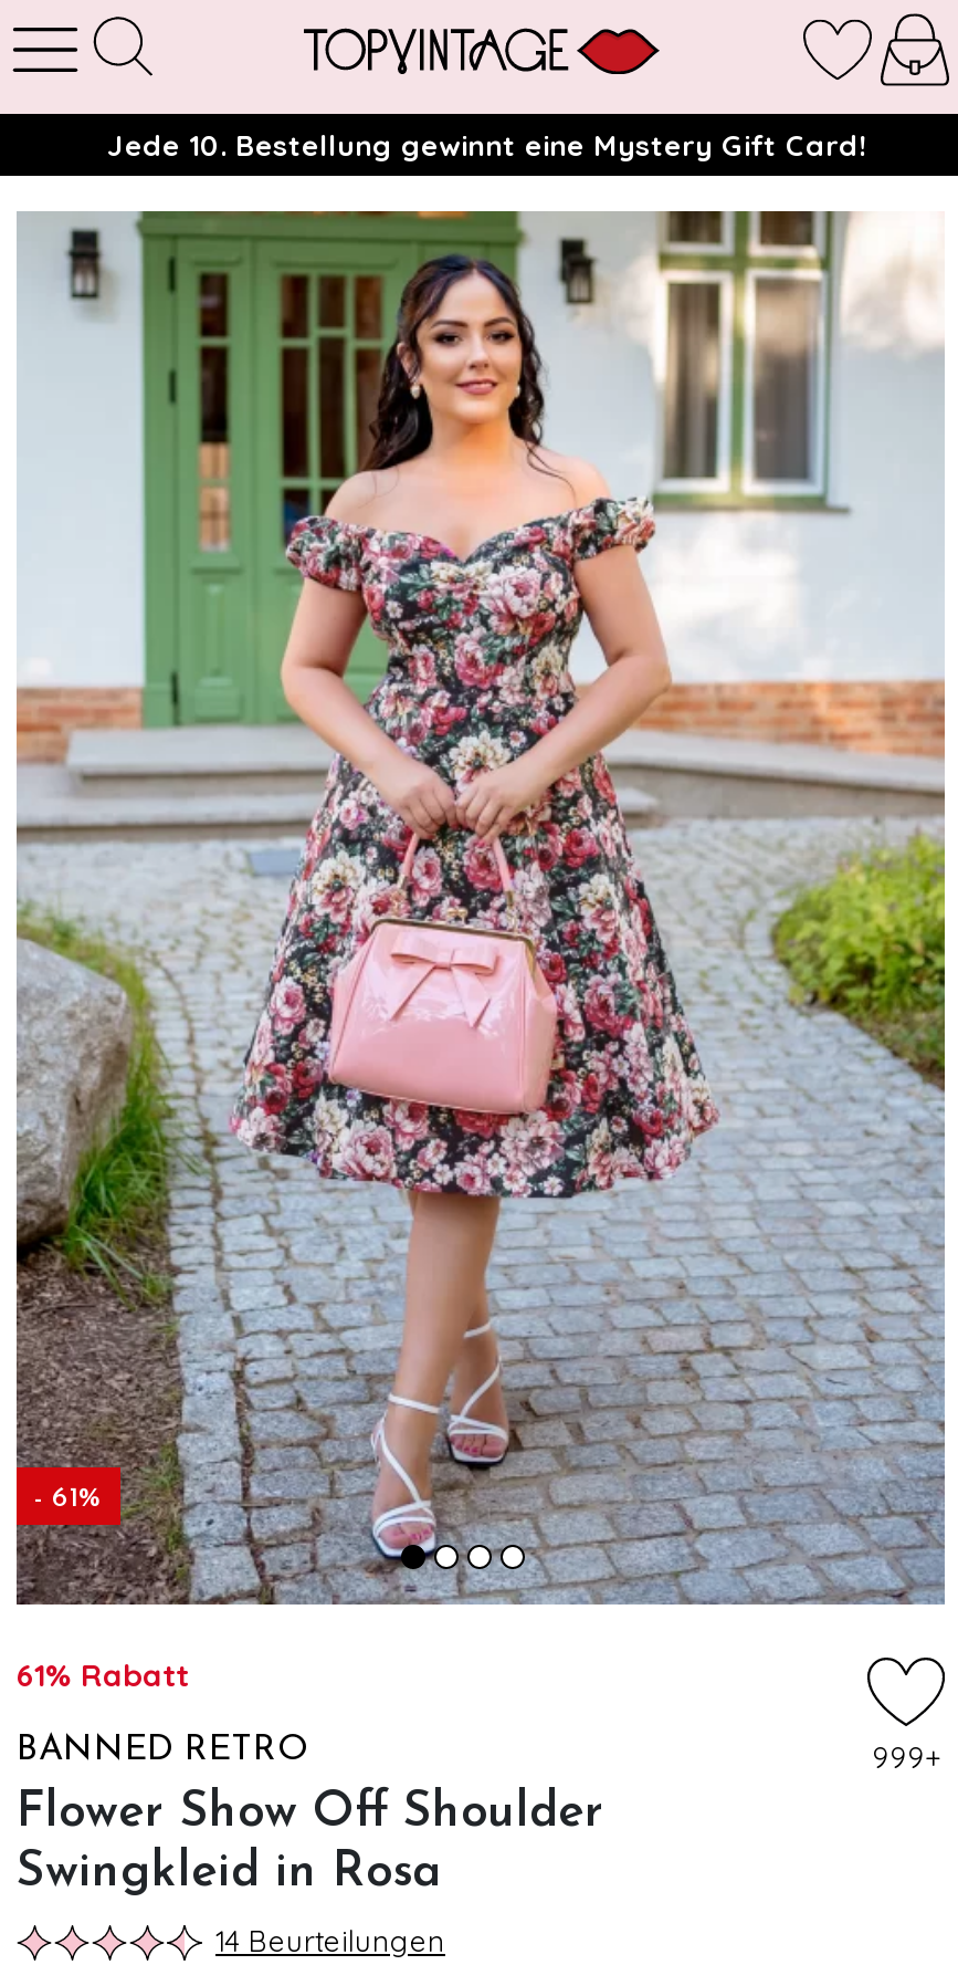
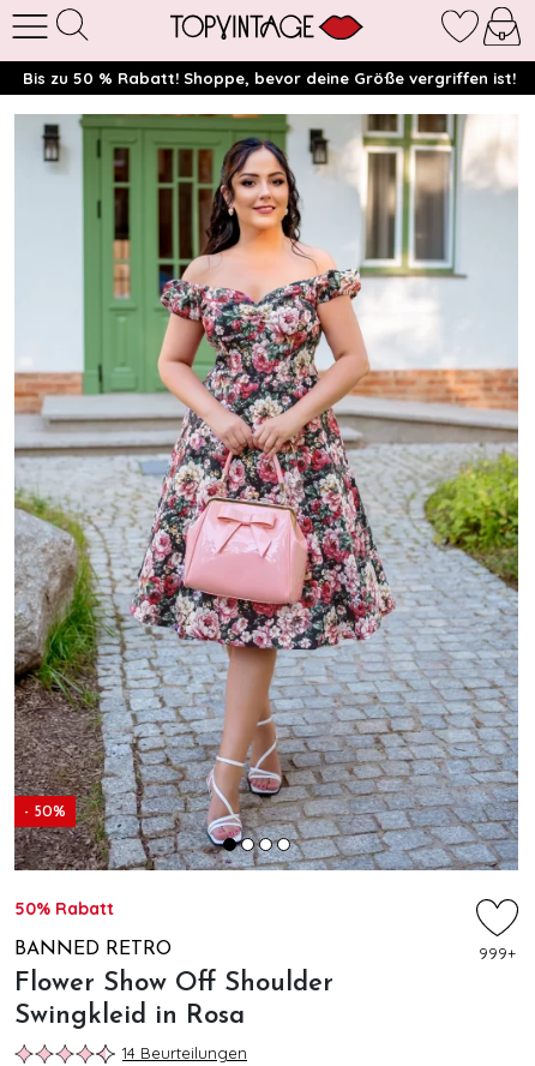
[107,127,865,163] Jede 10. Bestellung gewinnt eine Mystery Gift Card! -> [23,68,516,88] Bis zu 50 % Rabatt! Shoppe, bevor deine Größe vergriffen ist!
[34,1485,103,1513] - 61% -> [24,805,66,821] - 50%
[17,1655,189,1695] 61% Rabatt -> [14,898,114,920] 50% Rabatt

